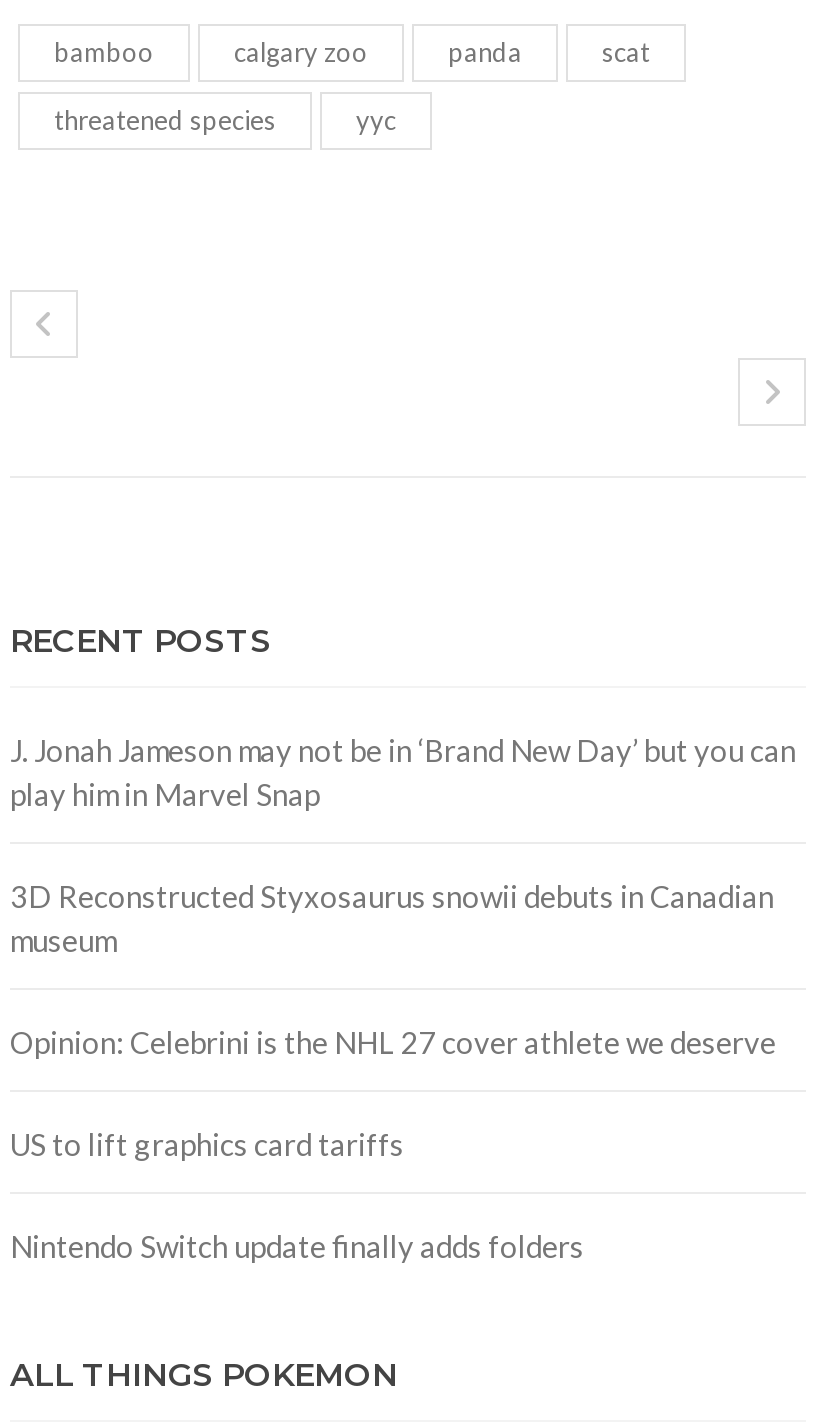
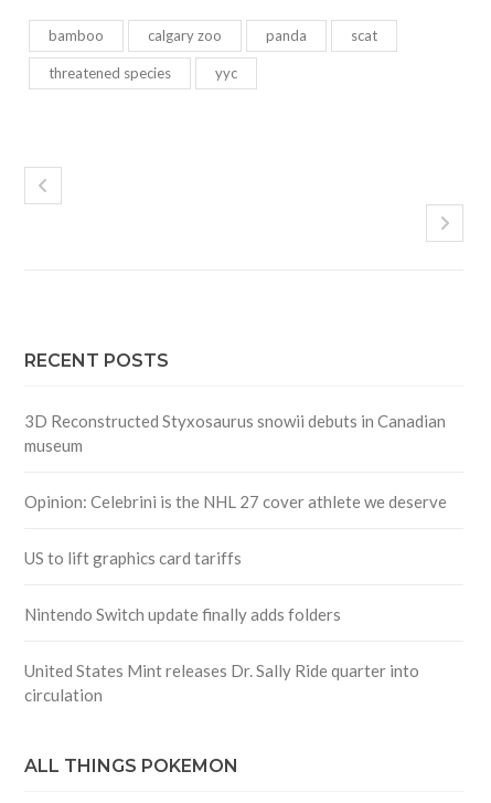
[10,733,796,813] J. Jonah Jameson may not be in ‘Brand New Day’ but you can | play him in Marvel Snap -> none
moved [10,879,776,1265] -> [24,411,447,625]: 3D Reconstructed Styxosaurus snowii debuts in Canadian | museum | Opinion: Celebrini is the NHL 27 cover athlete we deserve | US to lift graphics card tariffs | Nintendo Switch update finally adds folders
none -> [24,661,419,705] United States Mint releases Dr. Sally Ride quarter into | circulation

